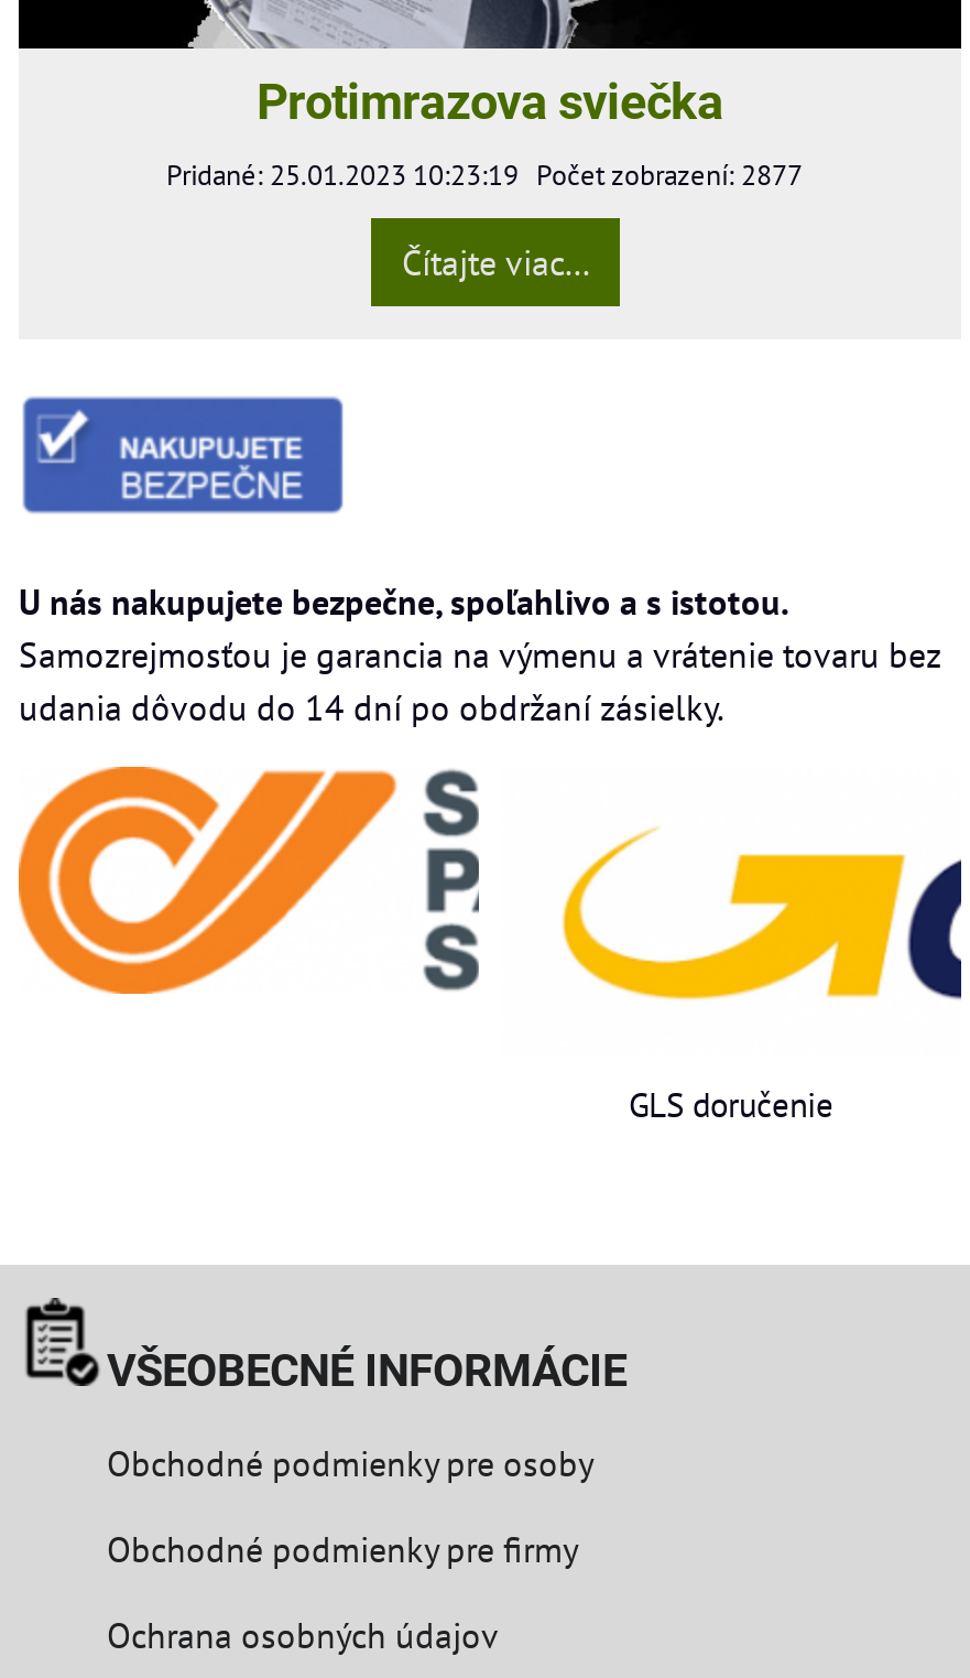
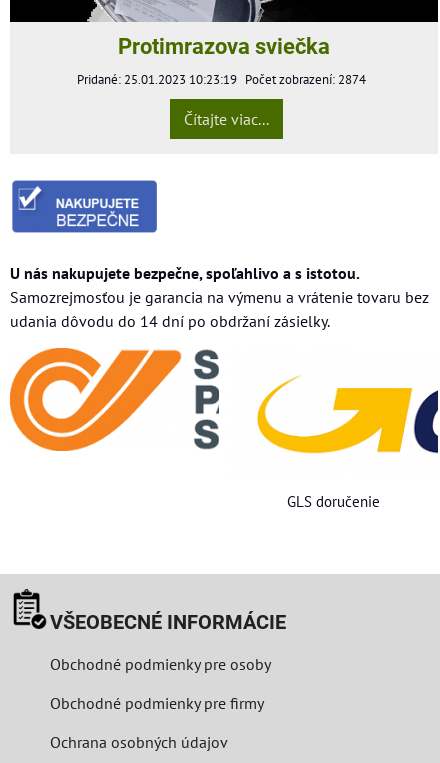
[166,158,803,195] Pridané: 25.01.2023 10:23:19 Počet zobrazení: 2877 -> [77,71,366,88] Pridané: 25.01.2023 10:23:19 Počet zobrazení: 2874

